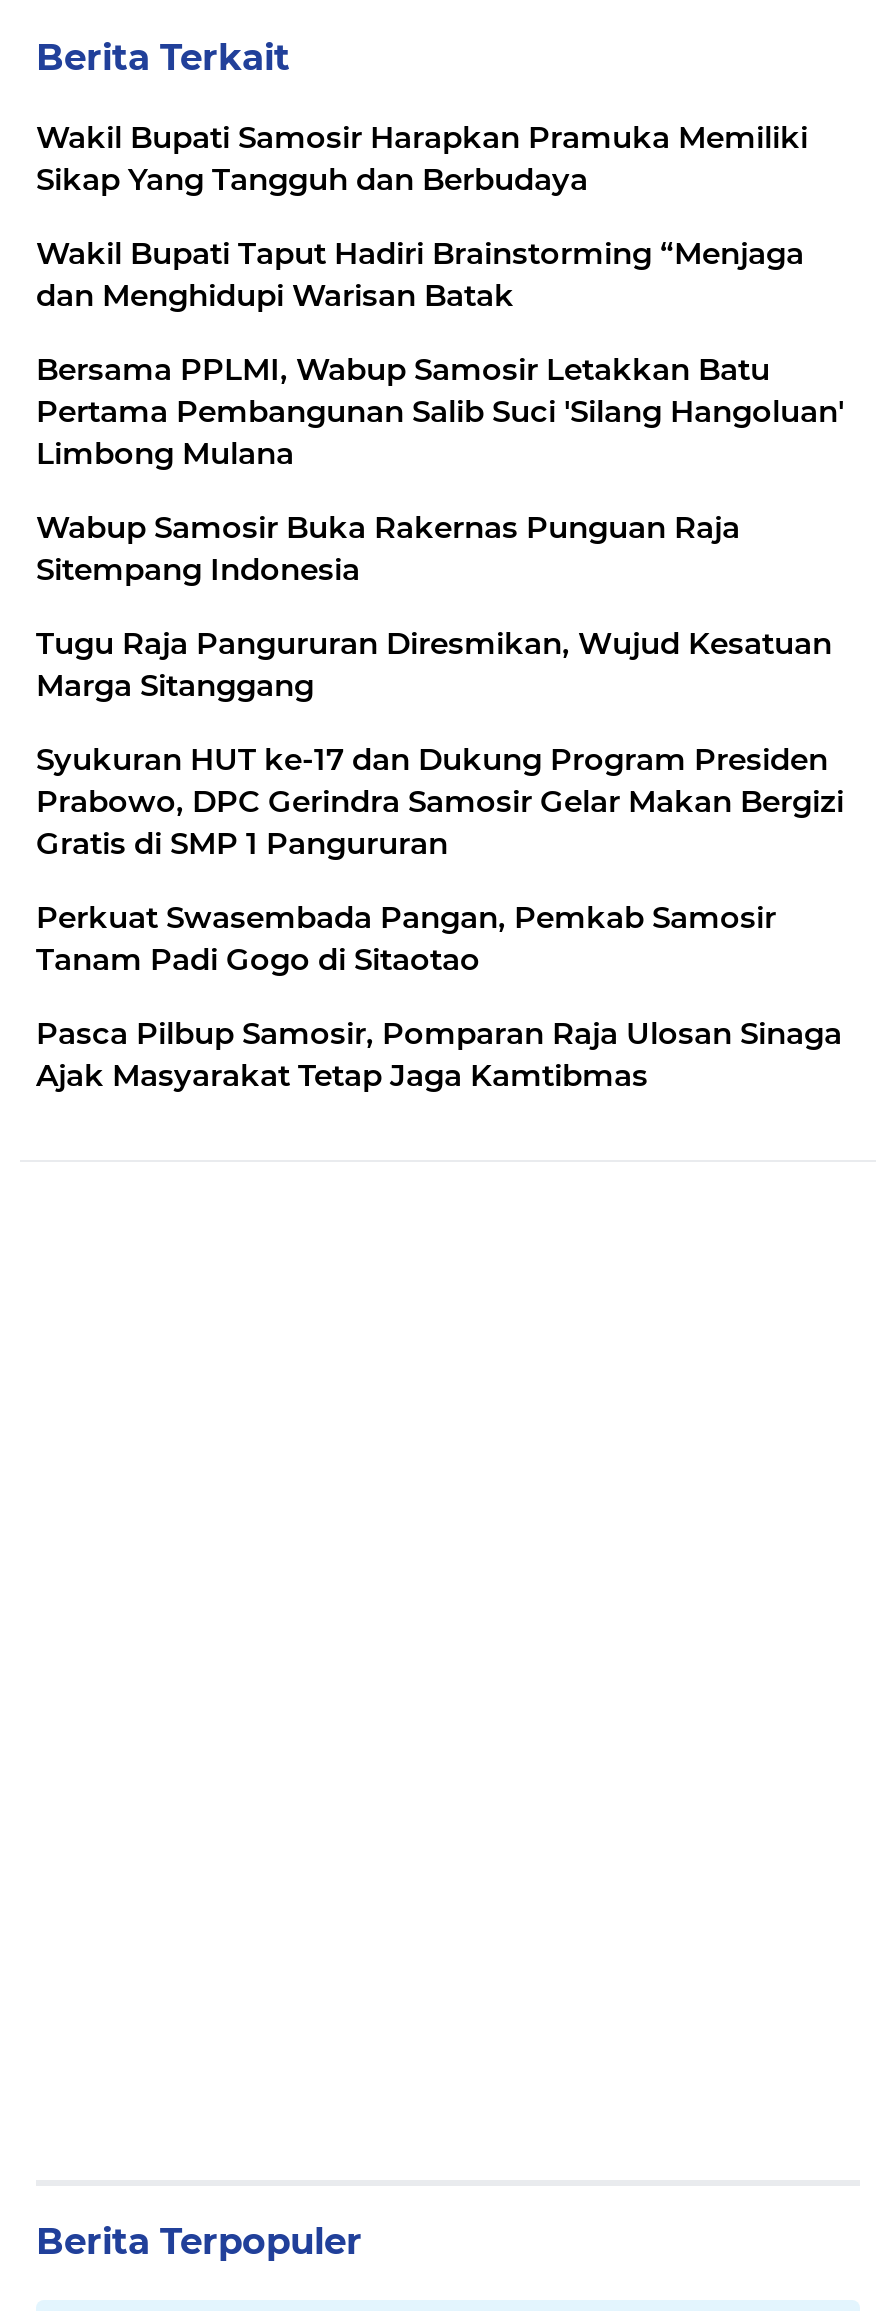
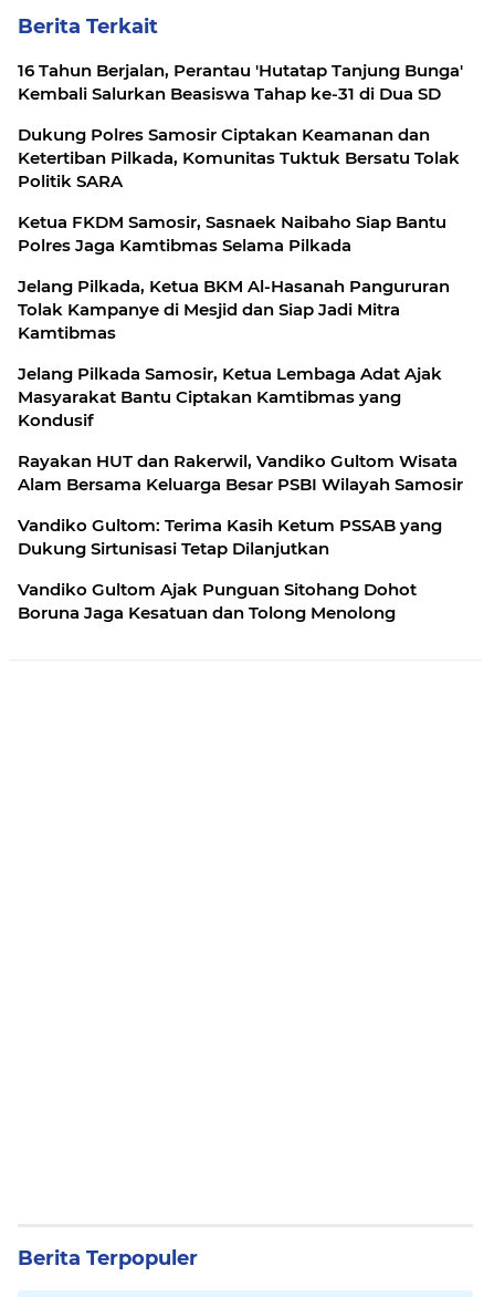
[36,118,808,198] Wakil Bupati Samosir Harapkan Pramuka Memiliki | Sikap Yang Tangguh dan Berbudaya -> [18,60,463,104] 16 Tahun Berjalan, Perantau 'Hutatap Tanjung Bunga' | Kembali Salurkan Beasiswa Tahap ke-31 di Dua SD
[36,234,804,314] Wakil Bupati Taput Hadiri Brainstorming “Menjaga | dan Menghidupi Warisan Batak -> [18,124,460,191] Dukung Polres Samosir Ciptakan Keamanan dan | Ketertiban Pilkada, Komunitas Tuktuk Bersatu Tolak | Politik SARA
[36,350,844,472] Bersama PPLMI, Wabup Samosir Letakkan Batu | Pertama Pembangunan Salib Suci 'Silang Hangoluan' | Limbong Mulana -> [18,211,446,255] Ketua FKDM Samosir, Sasnaek Naibaho Siap Bantu | Polres Jaga Kamtibmas Selama Pilkada
[36,508,740,588] Wabup Samosir Buka Rakernas Punguan Raja | Sitempang Indonesia -> [18,275,450,343] Jelang Pilkada, Ketua BKM Al-Hasanah Pangururan | Tolak Kampanye di Mesjid dan Siap Jadi Mitra | Kamtibmas
[36,624,832,704] Tugu Raja Pangururan Diresmikan, Wujud Kesatuan | Marga Sitanggang -> [18,363,442,430] Jelang Pilkada Samosir, Ketua Lembaga Adat Ajak | Masyarakat Bantu Ciptakan Kamtibmas yang | Kondusif
[36,740,844,862] Syukuran HUT ke-17 dan Dukung Program Presiden | Prabowo, DPC Gerindra Samosir Gelar Makan Bergizi | Gratis di SMP 1 Pangururan -> [18,450,463,494] Rayakan HUT dan Rakerwil, Vandiko Gultom Wisata | Alam Bersama Keluarga Besar PSBI Wilayah Samosir
[36,898,776,978] Perkuat Swasembada Pangan, Pemkab Samosir | Tanam Padi Gogo di Sitaotao -> [18,514,442,559] Vandiko Gultom: Terima Kasih Ketum PSSAB yang | Dukung Sirtunisasi Tetap Dilanjutkan
[36,1014,842,1094] Pasca Pilbup Samosir, Pomparan Raja Ulosan Sinaga | Ajak Masyarakat Tetap Jaga Kamtibmas -> [18,579,417,623] Vandiko Gultom Ajak Punguan Sitohang Dohot | Boruna Jaga Kesatuan dan Tolong Menolong

